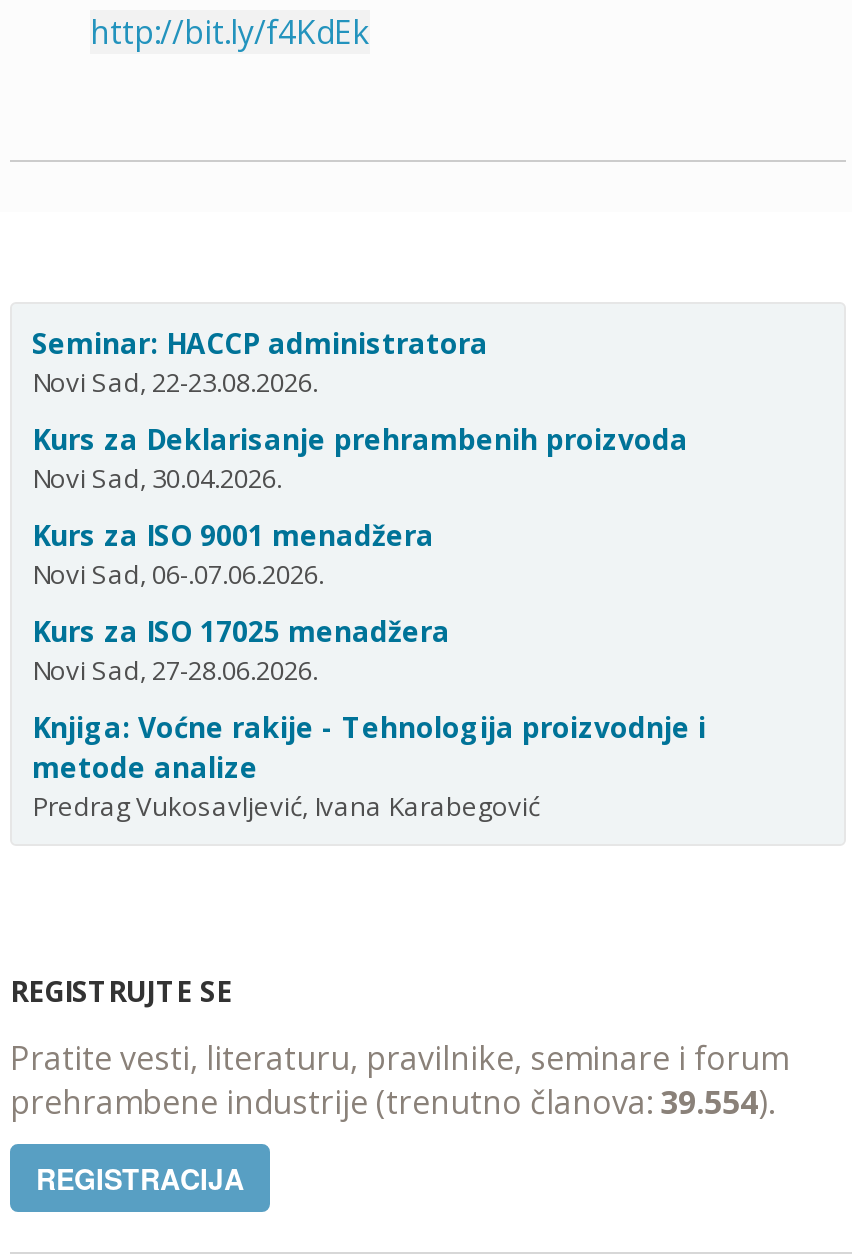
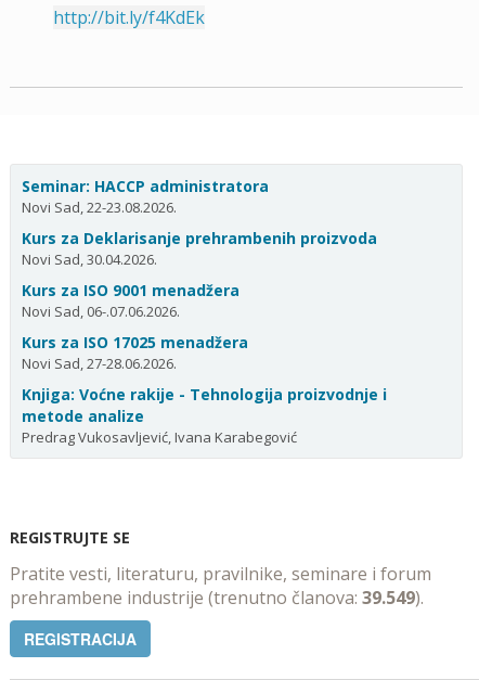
[10,1080,774,1124] prehrambene industrije (trenutno članova: 39.554). -> [10,586,424,610] prehrambene industrije (trenutno članova: 39.549).

